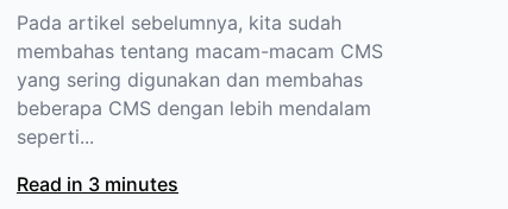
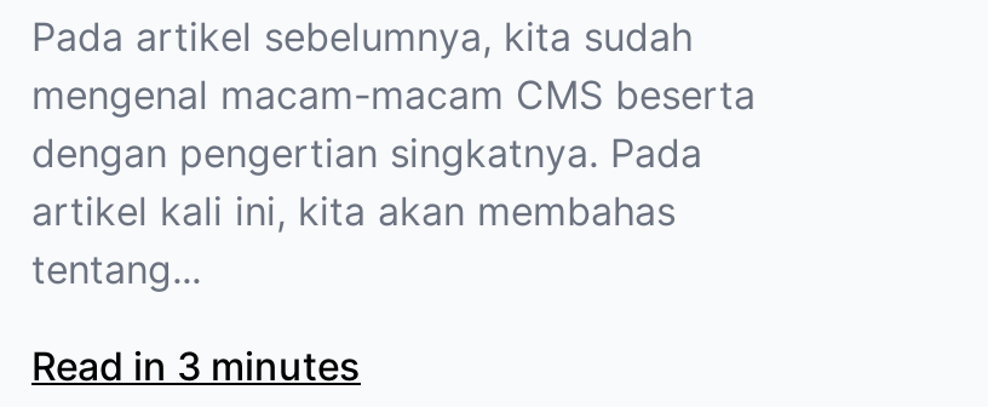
[17,39,383,148] membahas tentang macam-macam CMS | yang sering digunakan dan membahas | beberapa CMS dengan lebih mendalam | seperti... -> [31,73,756,296] mengenal macam-macam CMS beserta | dengan pengertian singkatnya. Pada | artikel kali ini, kita akan membahas | tentang...

